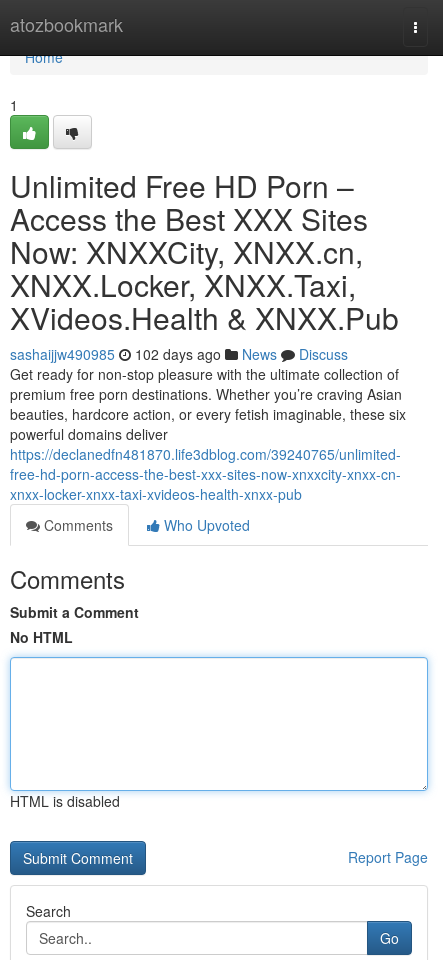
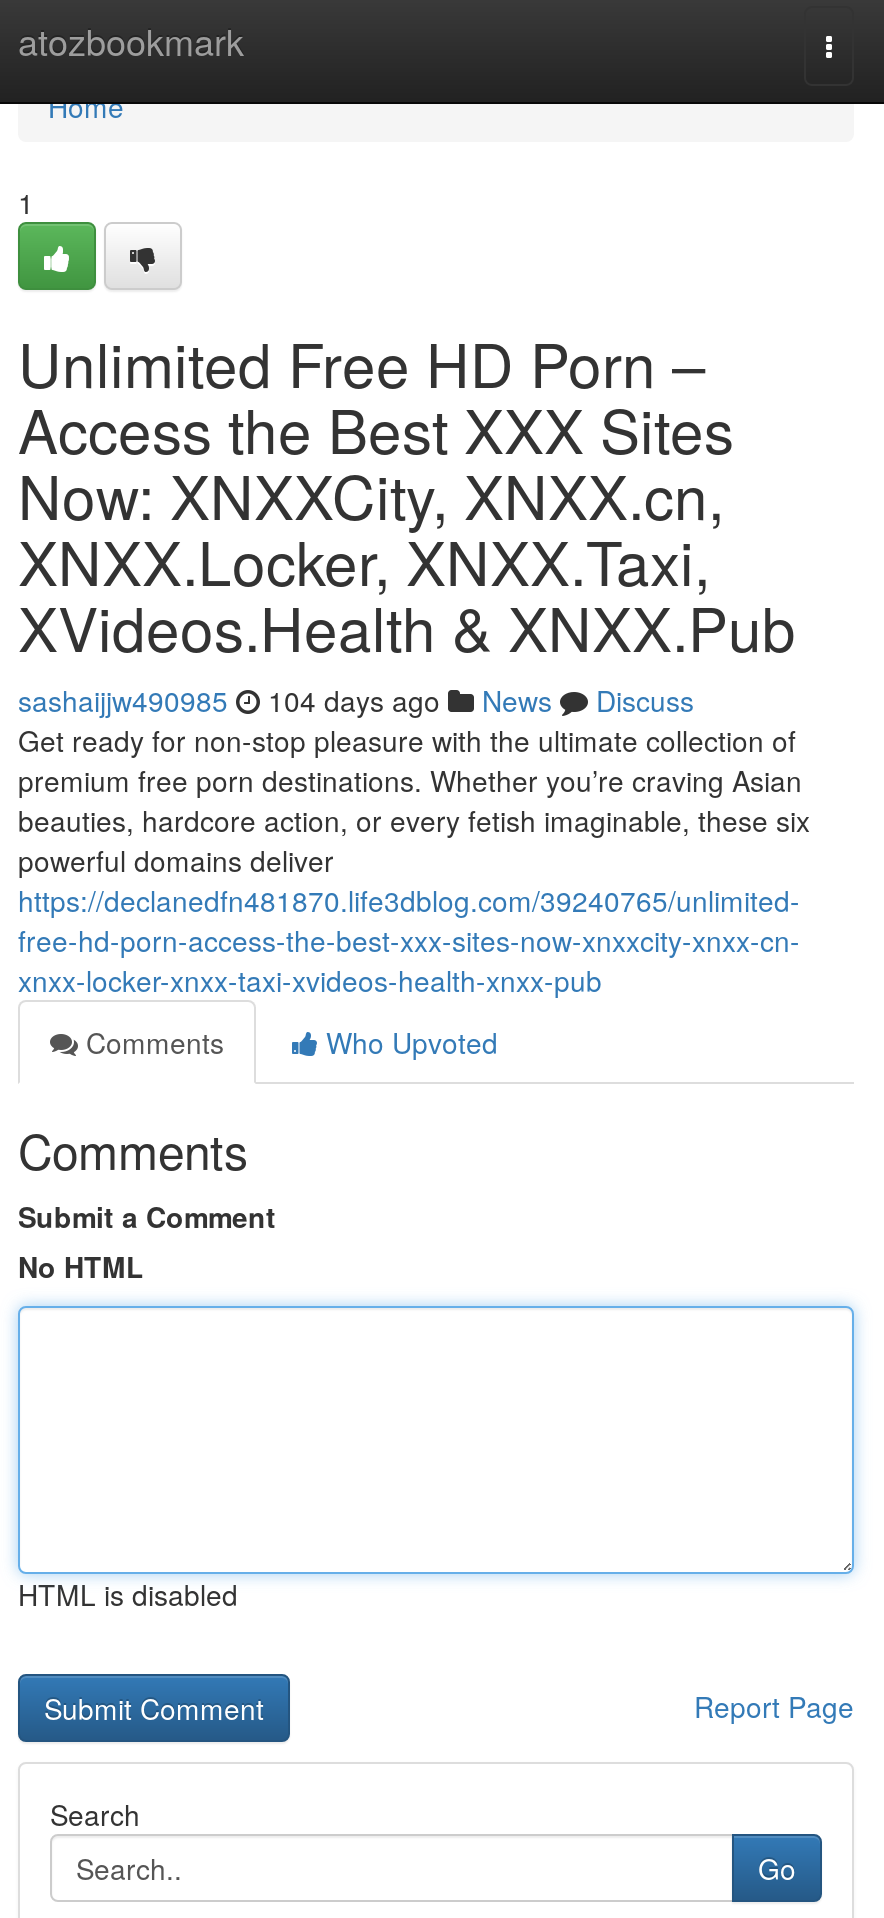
[10,344,348,364] sashaijjw490985 102 days ago News Discuss -> [18,680,694,720] sashaijjw490985 104 days ago News Discuss

